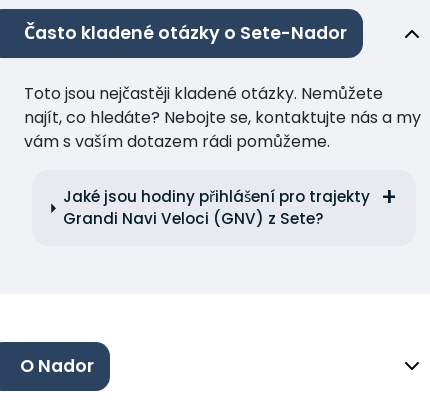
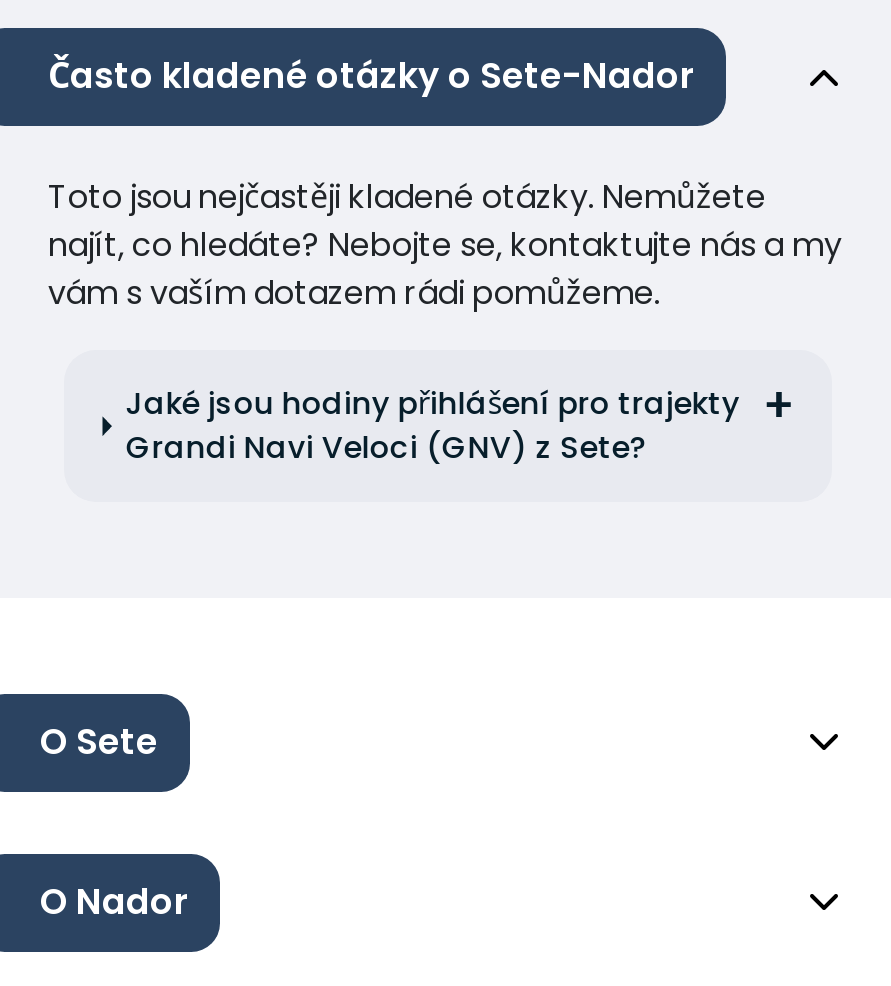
none -> [40,719,158,767] O Sete

